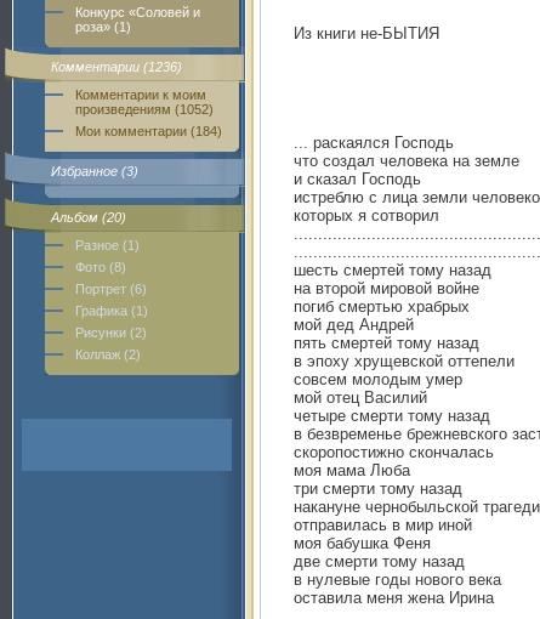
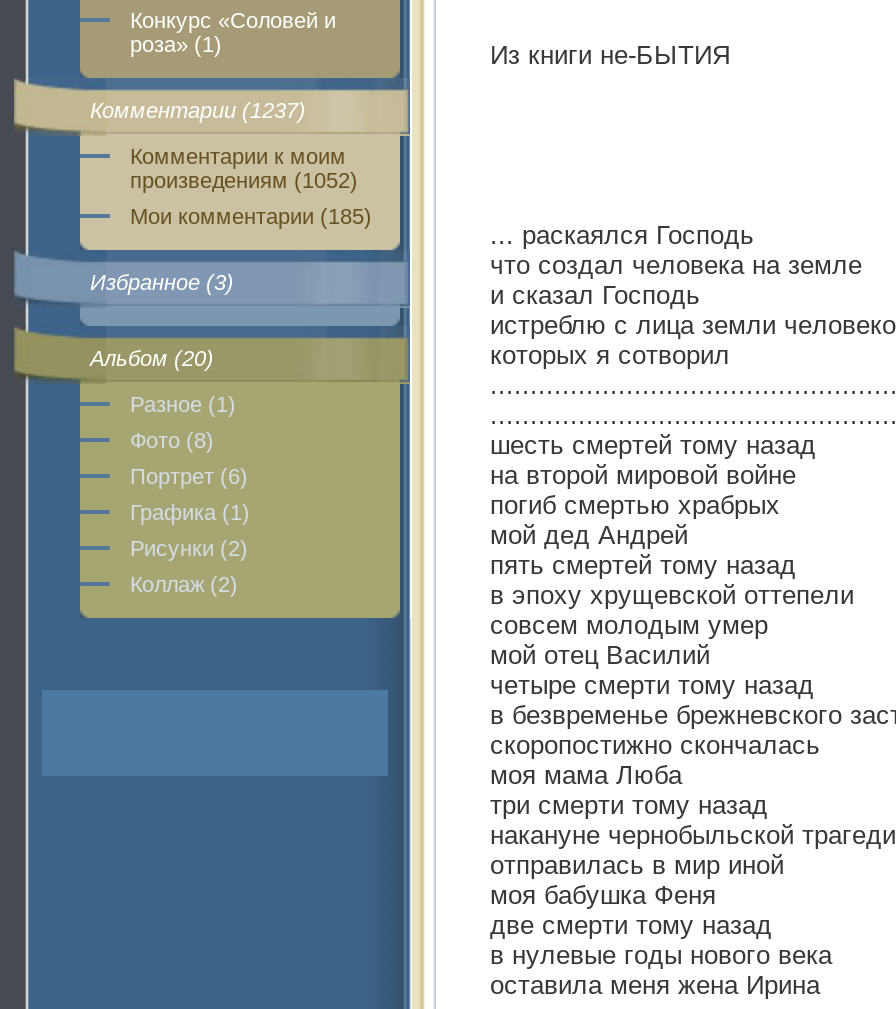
[51,59,182,74] Комментарии (1236) -> [90,98,306,122] Комментарии (1237)
[75,124,222,138] Мои комментарии (184) -> [130,204,372,228] Мои комментарии (185)

